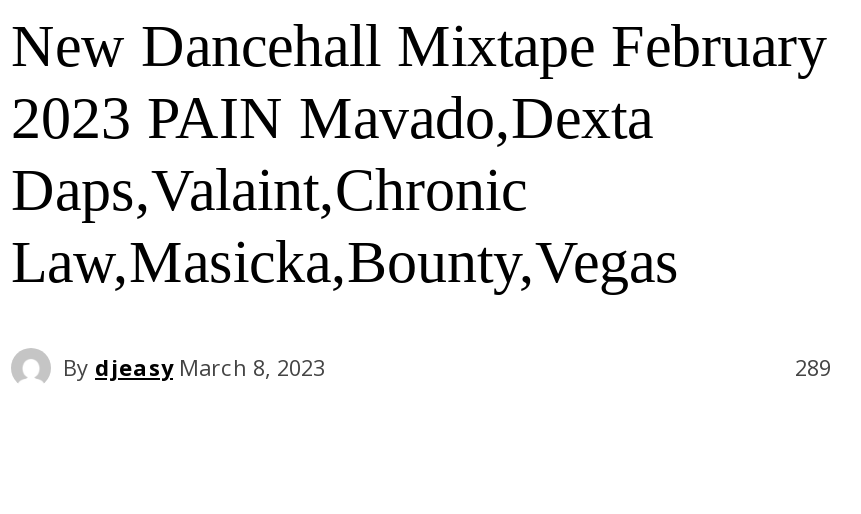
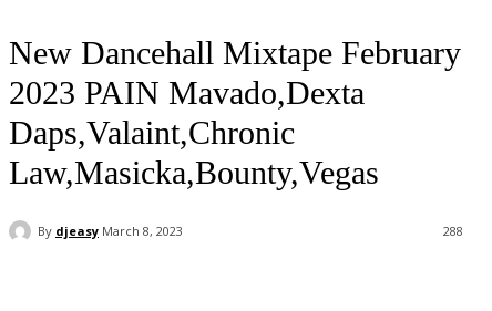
[795,352,831,382] 289 -> [443,223,463,239] 288

